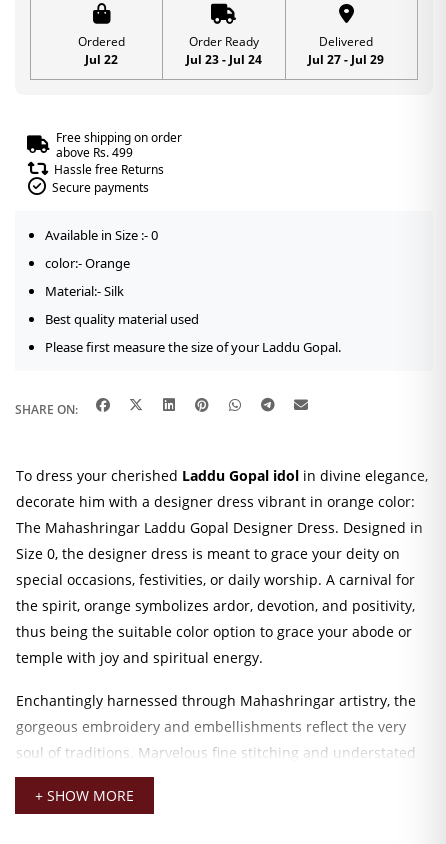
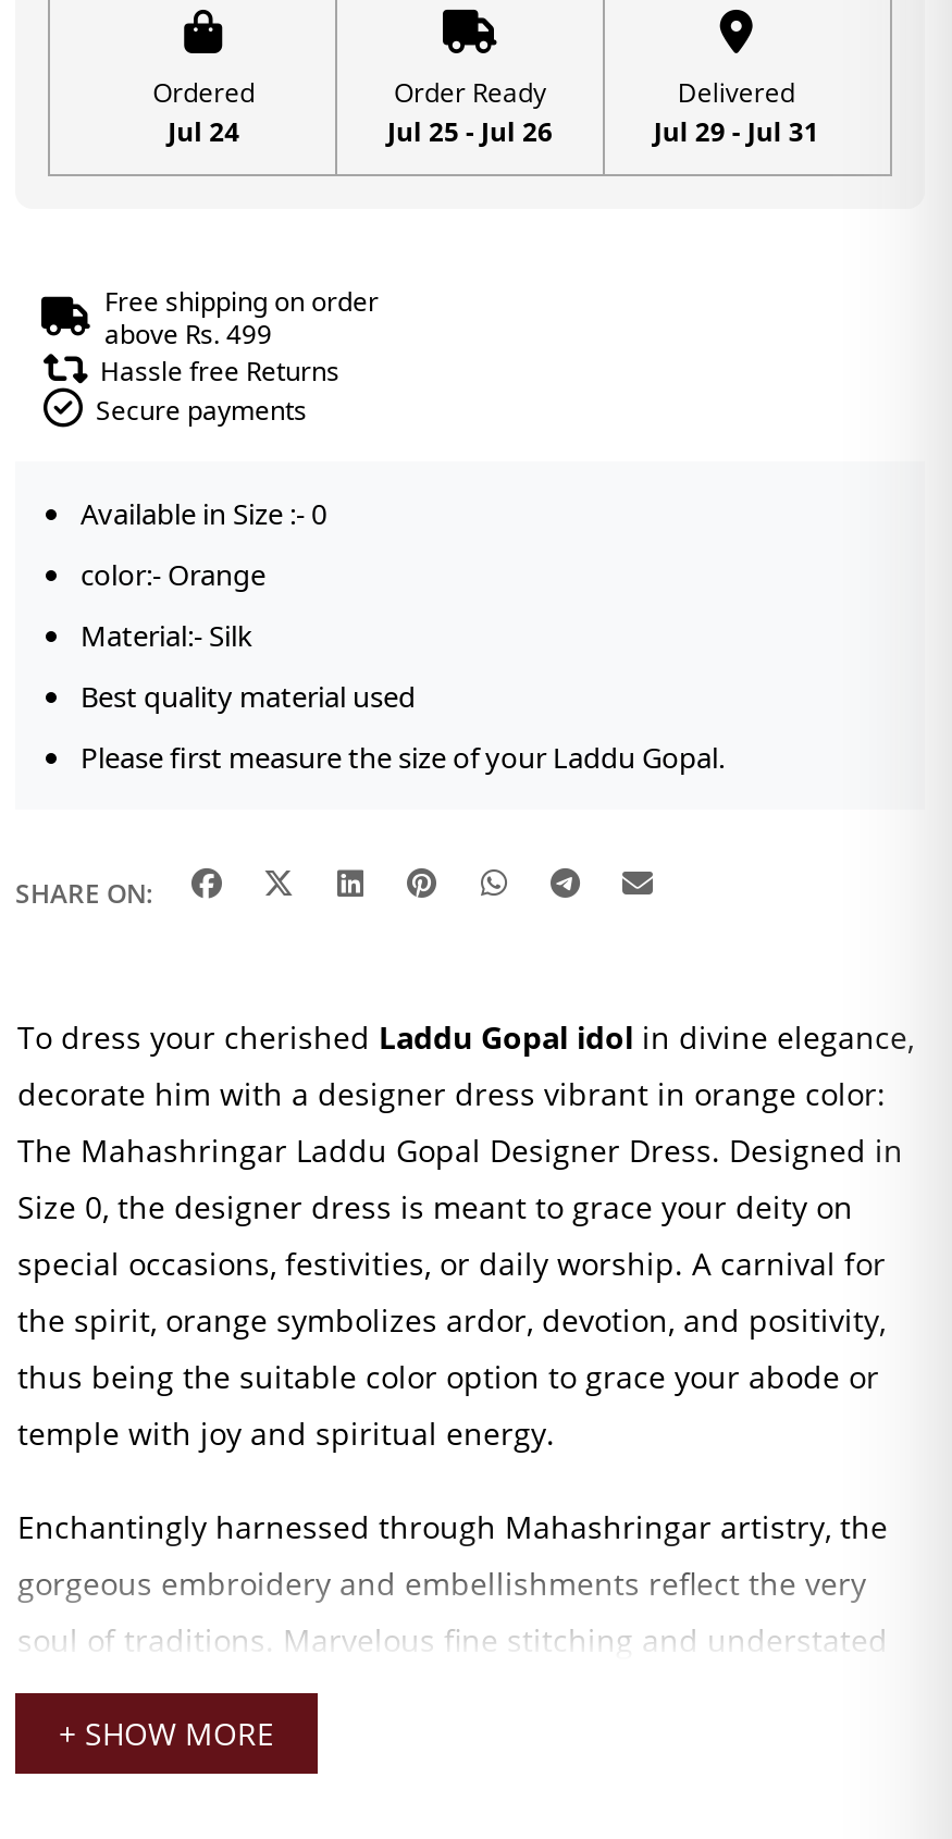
[85,51,118,68] Jul 22 -> [168,113,240,150] Jul 24
[186,51,262,68] Jul 23 - Jul 24 -> [387,113,553,150] Jul 25 - Jul 26
[308,51,384,68] Jul 27 - Jul 29 -> [653,113,819,150] Jul 29 - Jul 31

